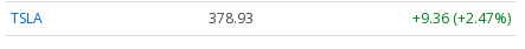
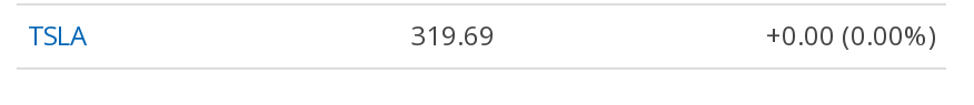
[209,9,511,28] 378.93 | +9.36 (+2.47%) -> [410,16,935,54] 319.69 | +0.00 (0.00%)

